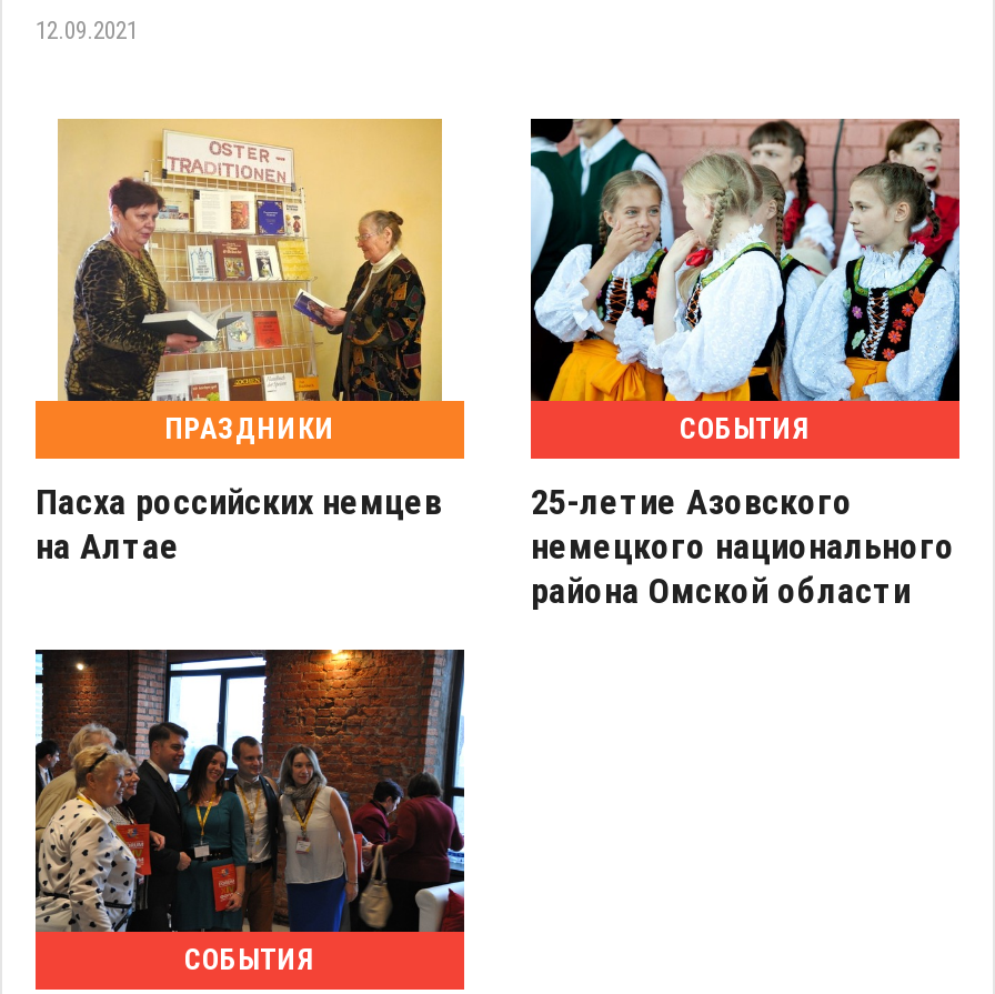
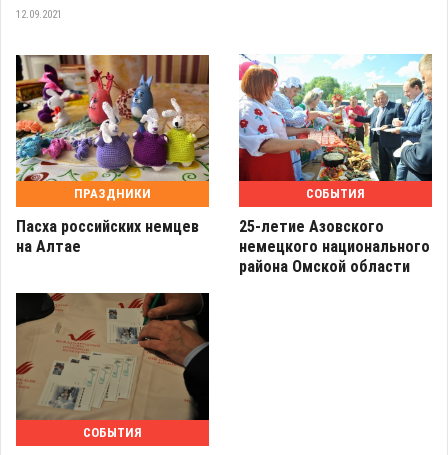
[36,117,464,403] [image] -> [15,54,210,182] [image]
[529,117,962,403] [image] -> [238,54,433,182] [image]
[33,647,466,934] [image] -> [15,292,210,420] [image]

